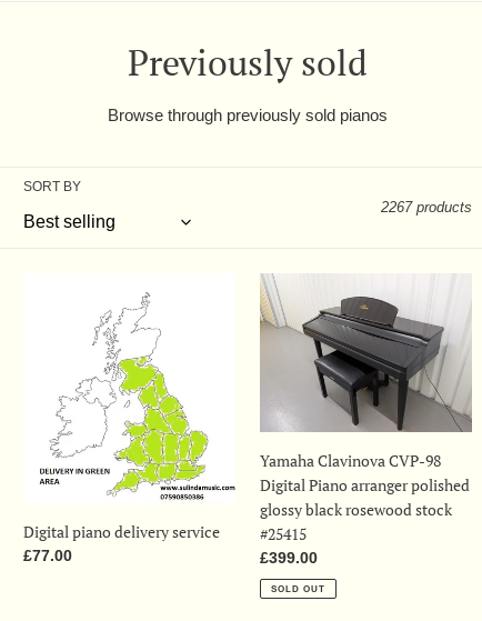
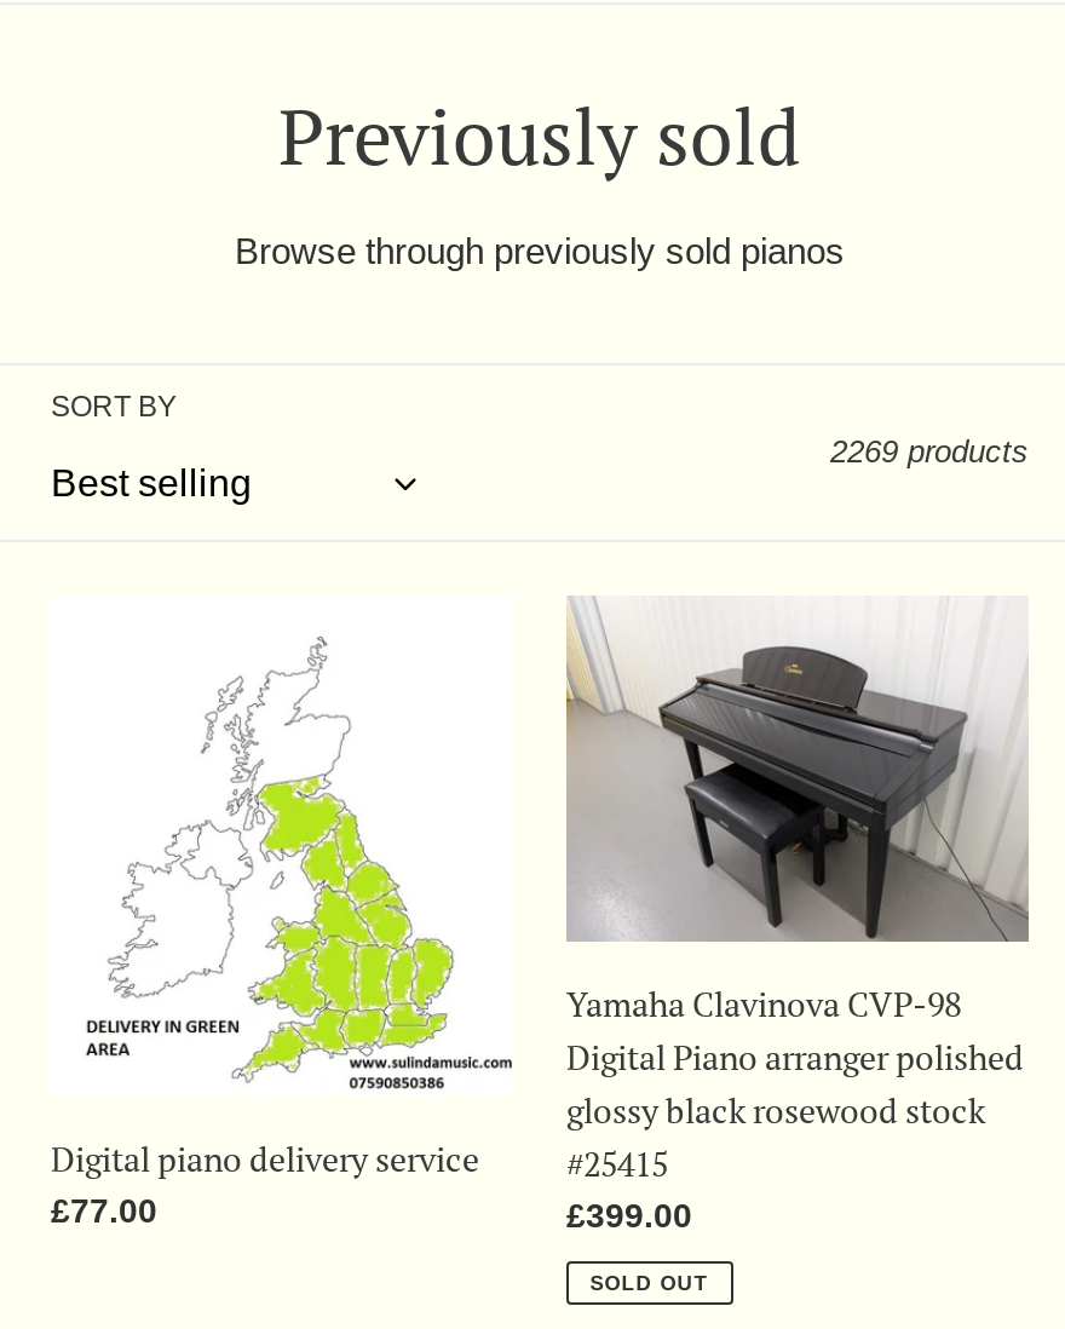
[381,198,472,215] 2267 products -> [830,432,1029,468] 2269 products

